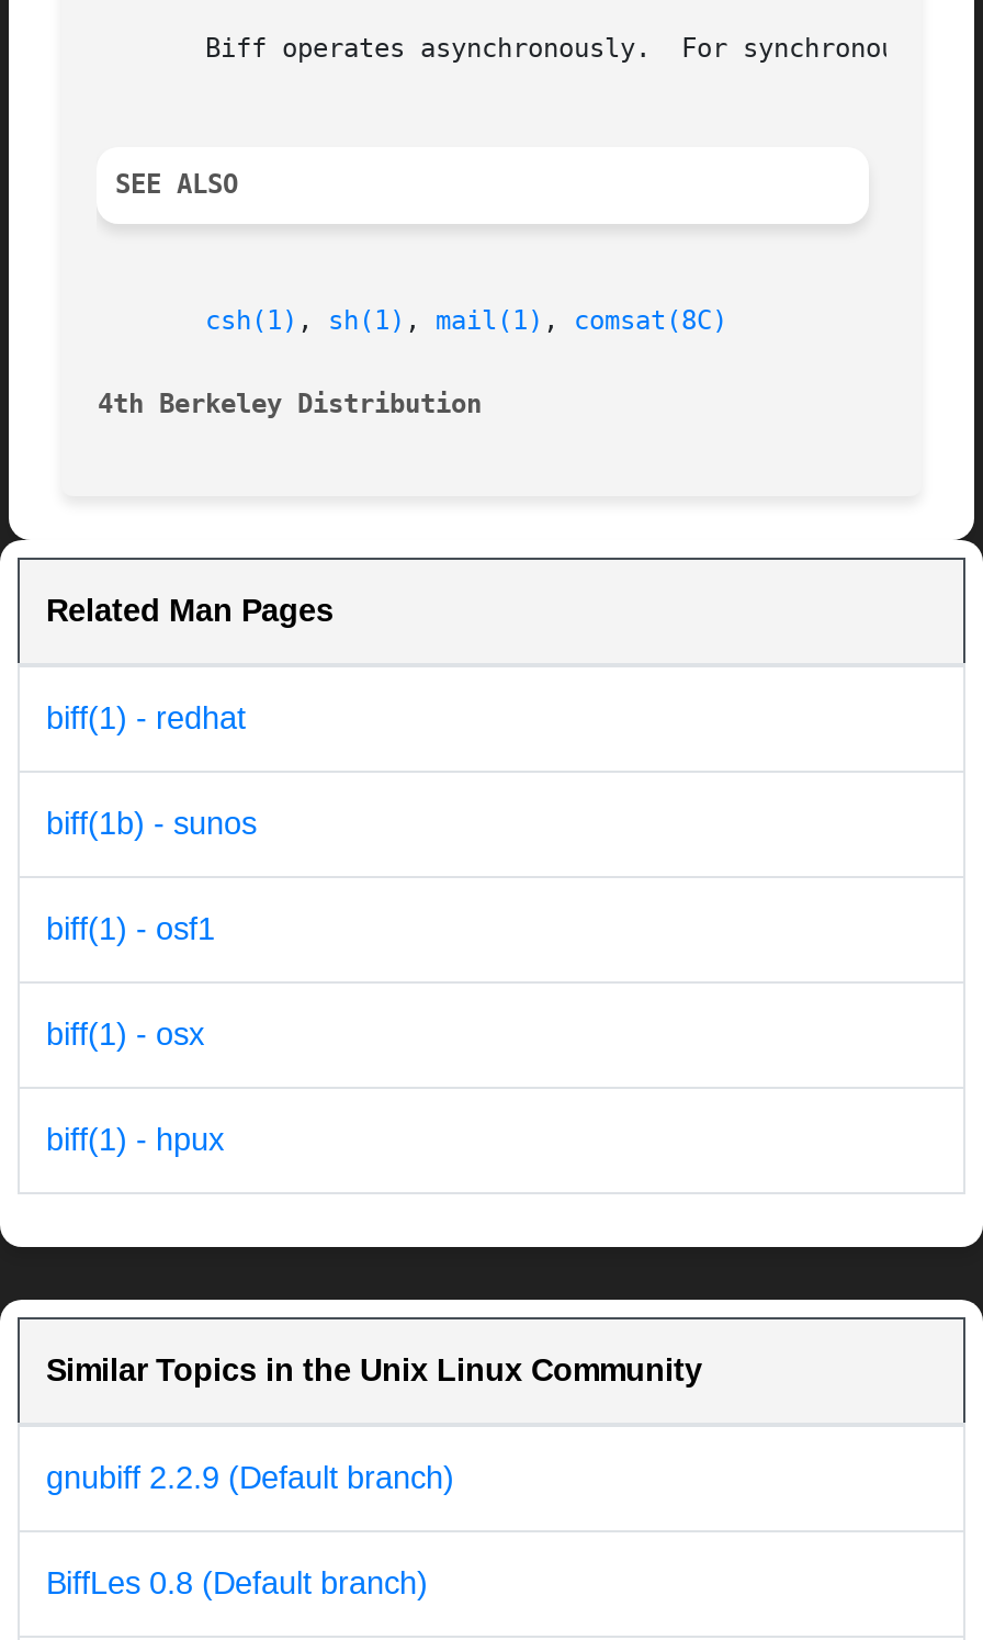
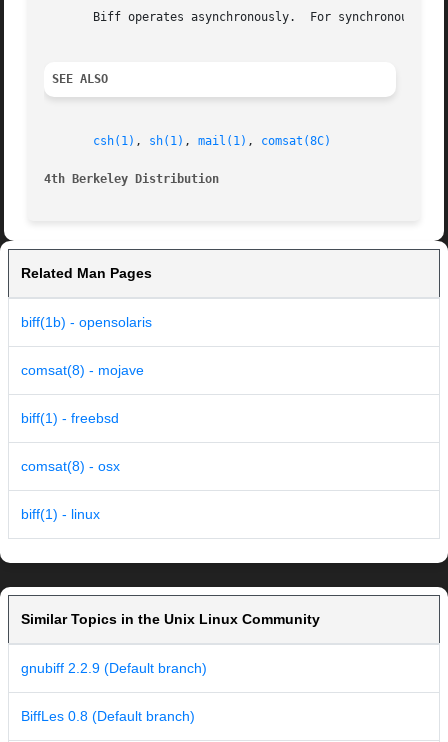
[46,701,246,736] biff(1) - redhat -> [21,314,152,330] biff(1b) - opensolaris
[46,806,257,842] biff(1b) - sunos -> [21,362,144,378] comsat(8) - mojave
[46,912,215,947] biff(1) - osf1 -> [21,410,119,426] biff(1) - freebsd
[46,1017,204,1052] biff(1) - osx -> [21,458,120,474] comsat(8) - osx
[46,1123,224,1158] biff(1) - hpux -> [21,506,100,522] biff(1) - linux

